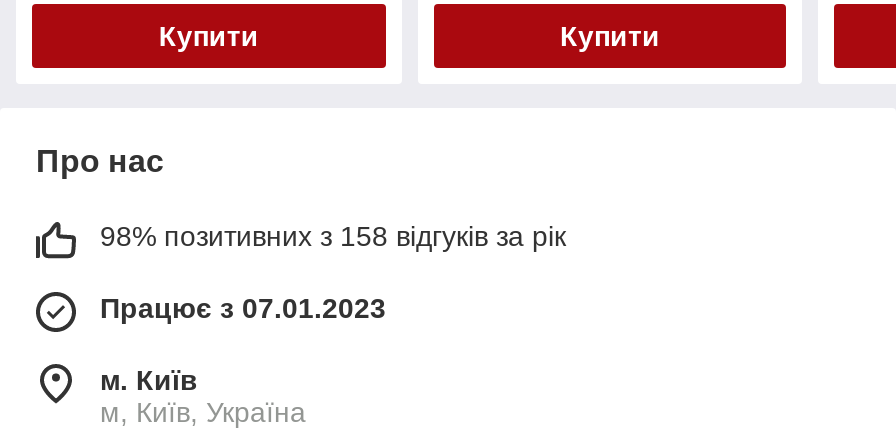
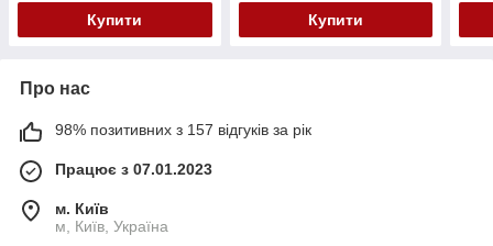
[100,220,566,252] 98% позитивних з 158 відгуків за рік -> [55,121,311,138] 98% позитивних з 157 відгуків за рік

